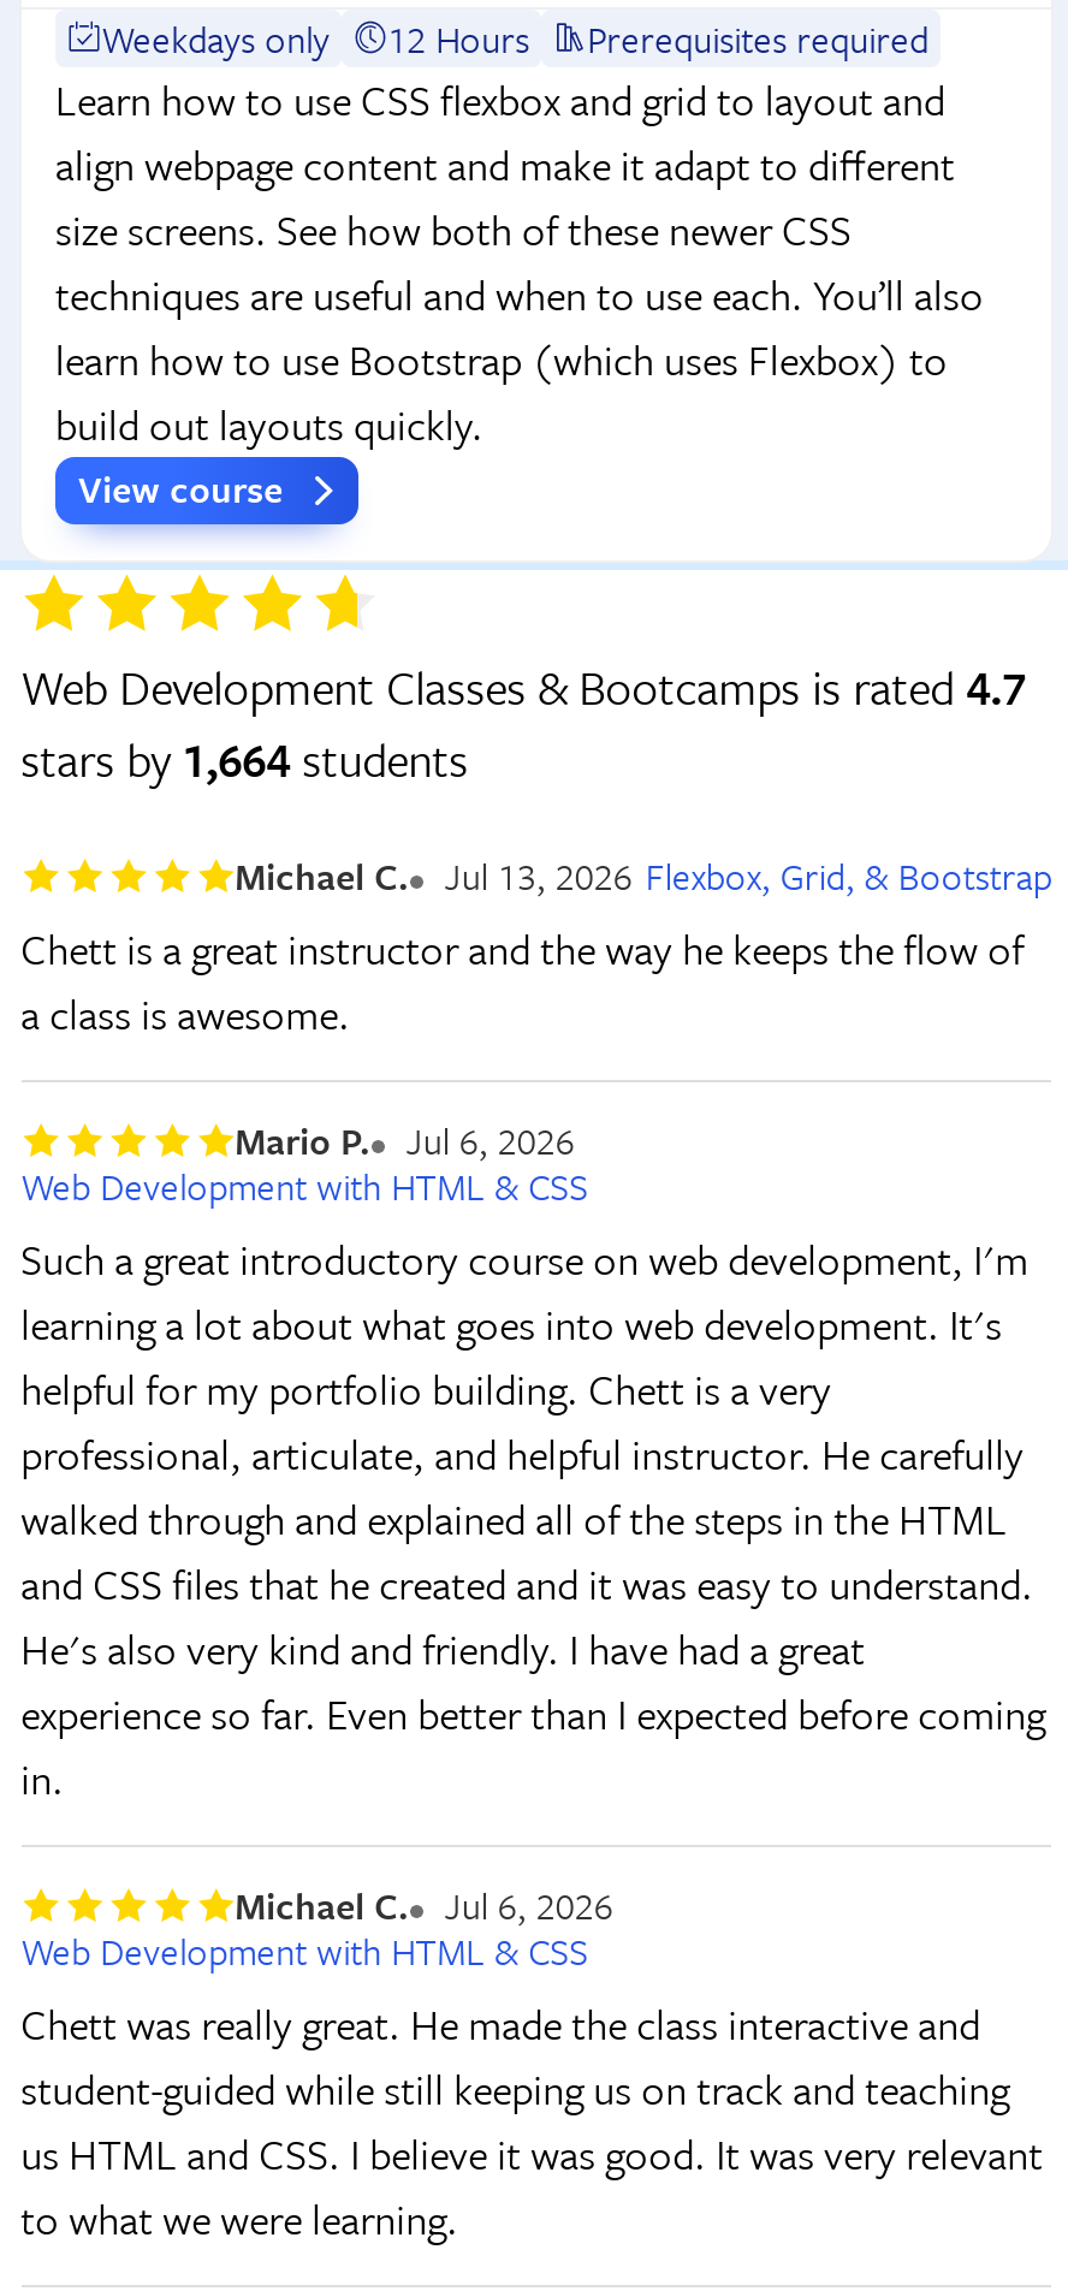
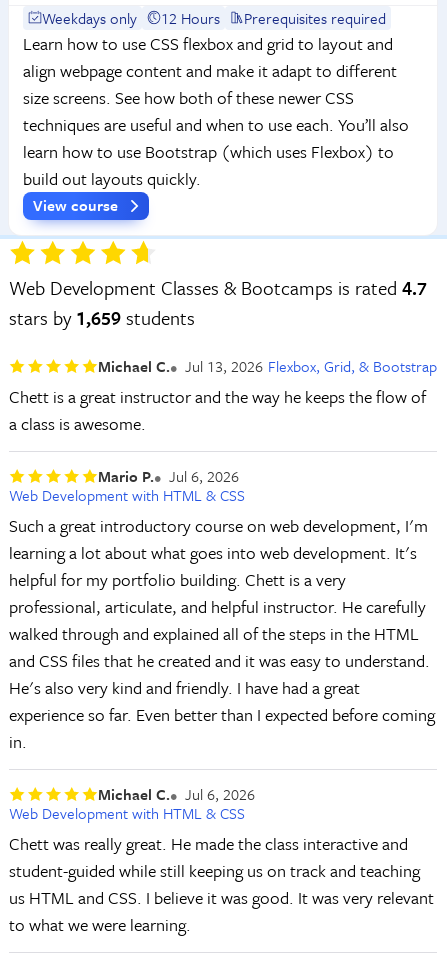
[21,725,468,790] stars by 1,664 students -> [9,304,195,331] stars by 1,659 students

